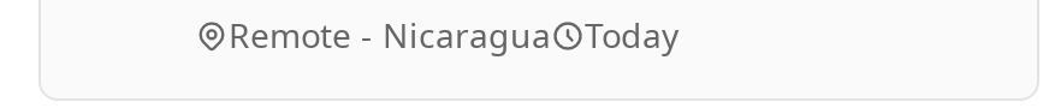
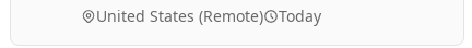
[229,12,551,58] Remote - Nicaragua -> [96,5,263,26] United States (Remote)

